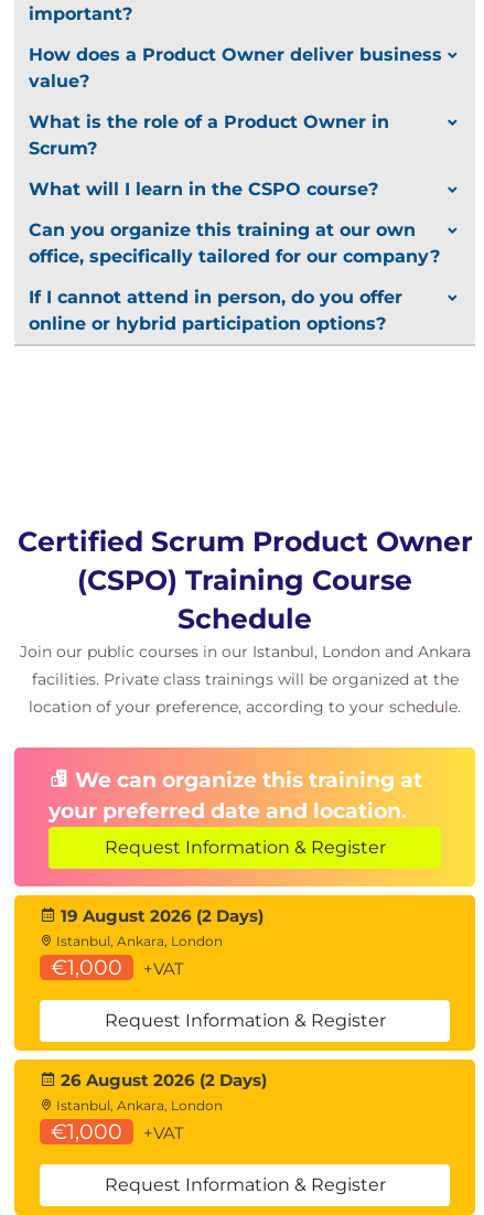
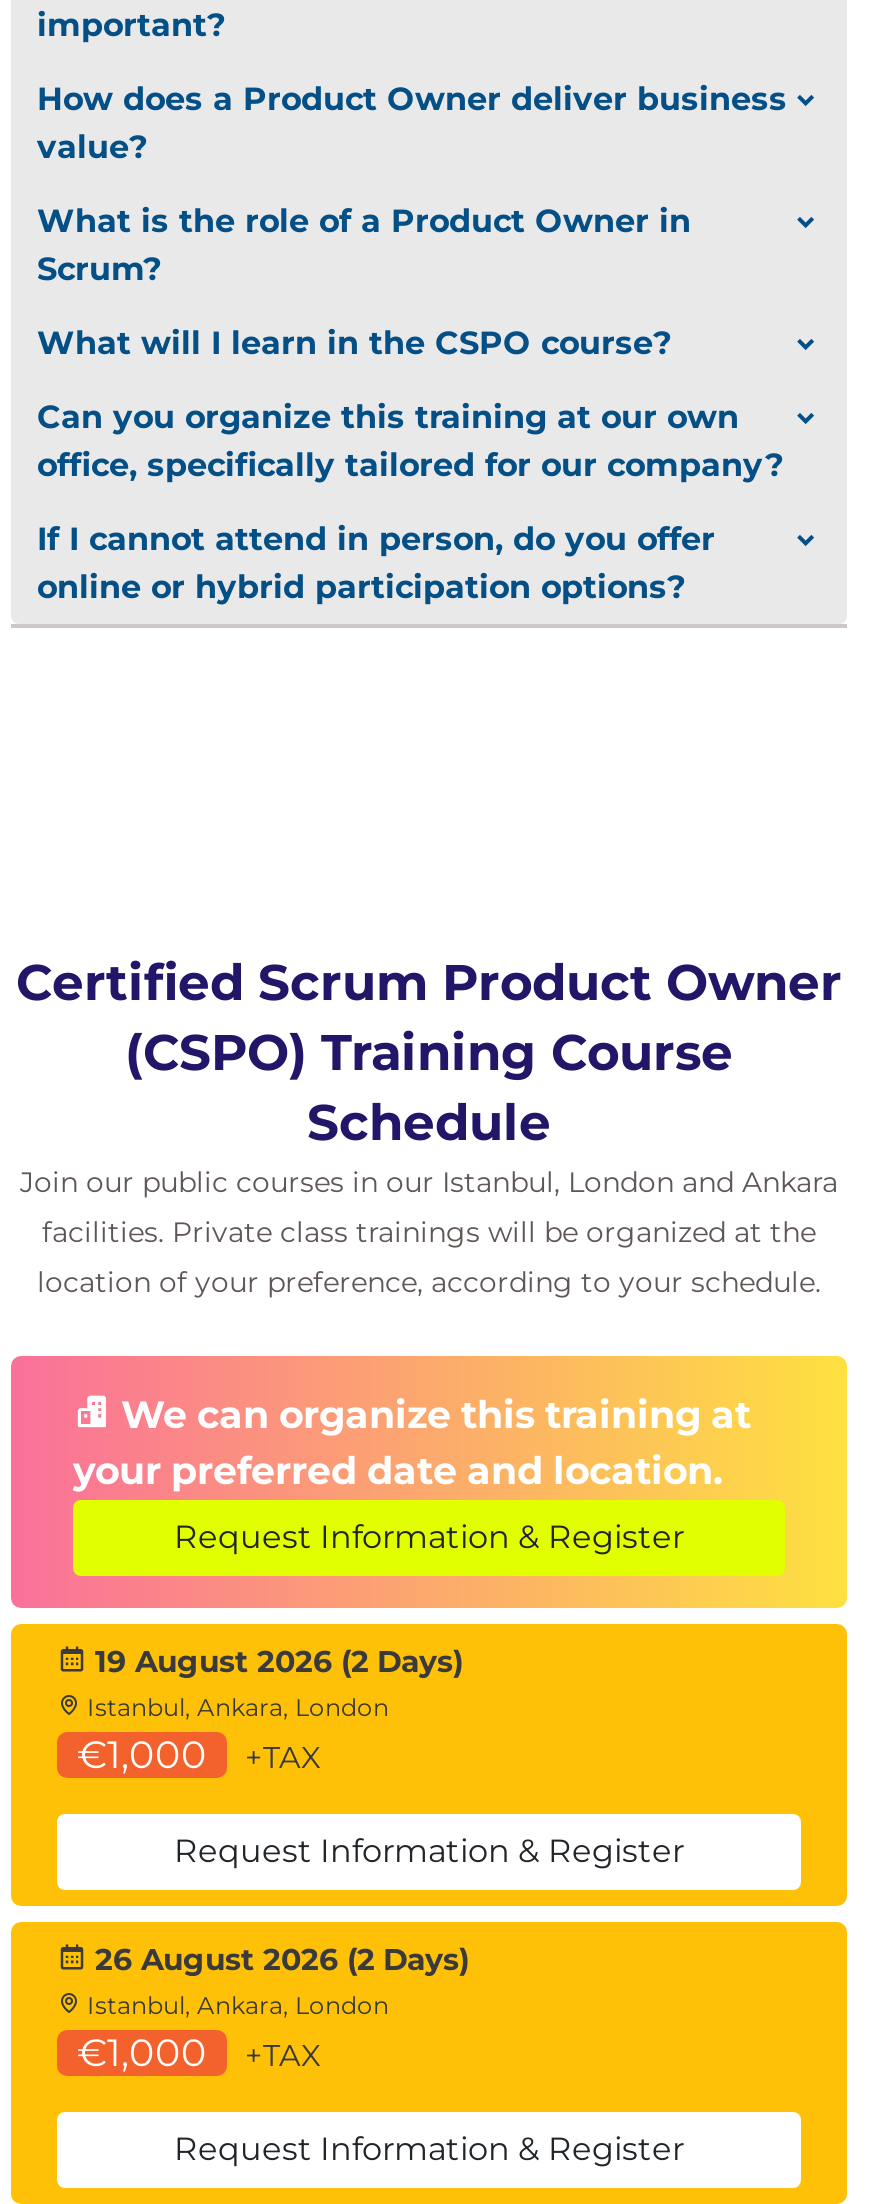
[143,958,184,979] +VAT -> [245,1738,321,1776] +TAX
[143,1122,184,1143] +VAT -> [245,2036,321,2074] +TAX

